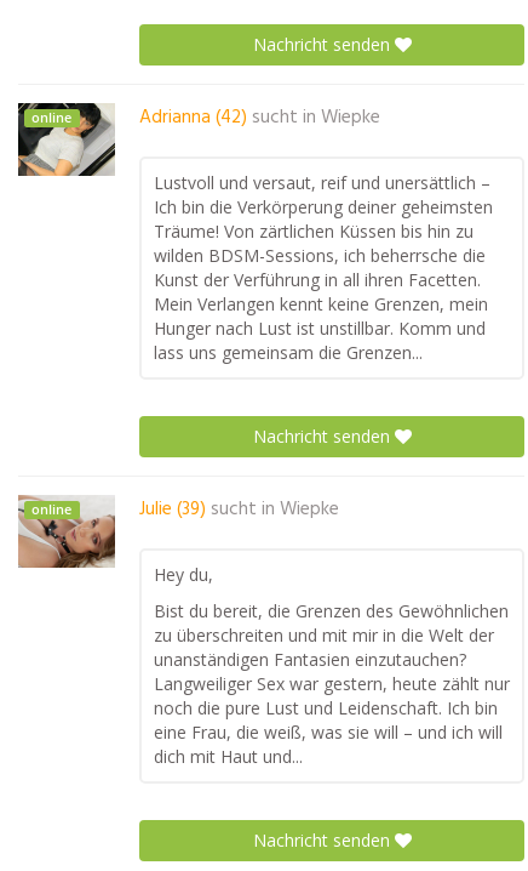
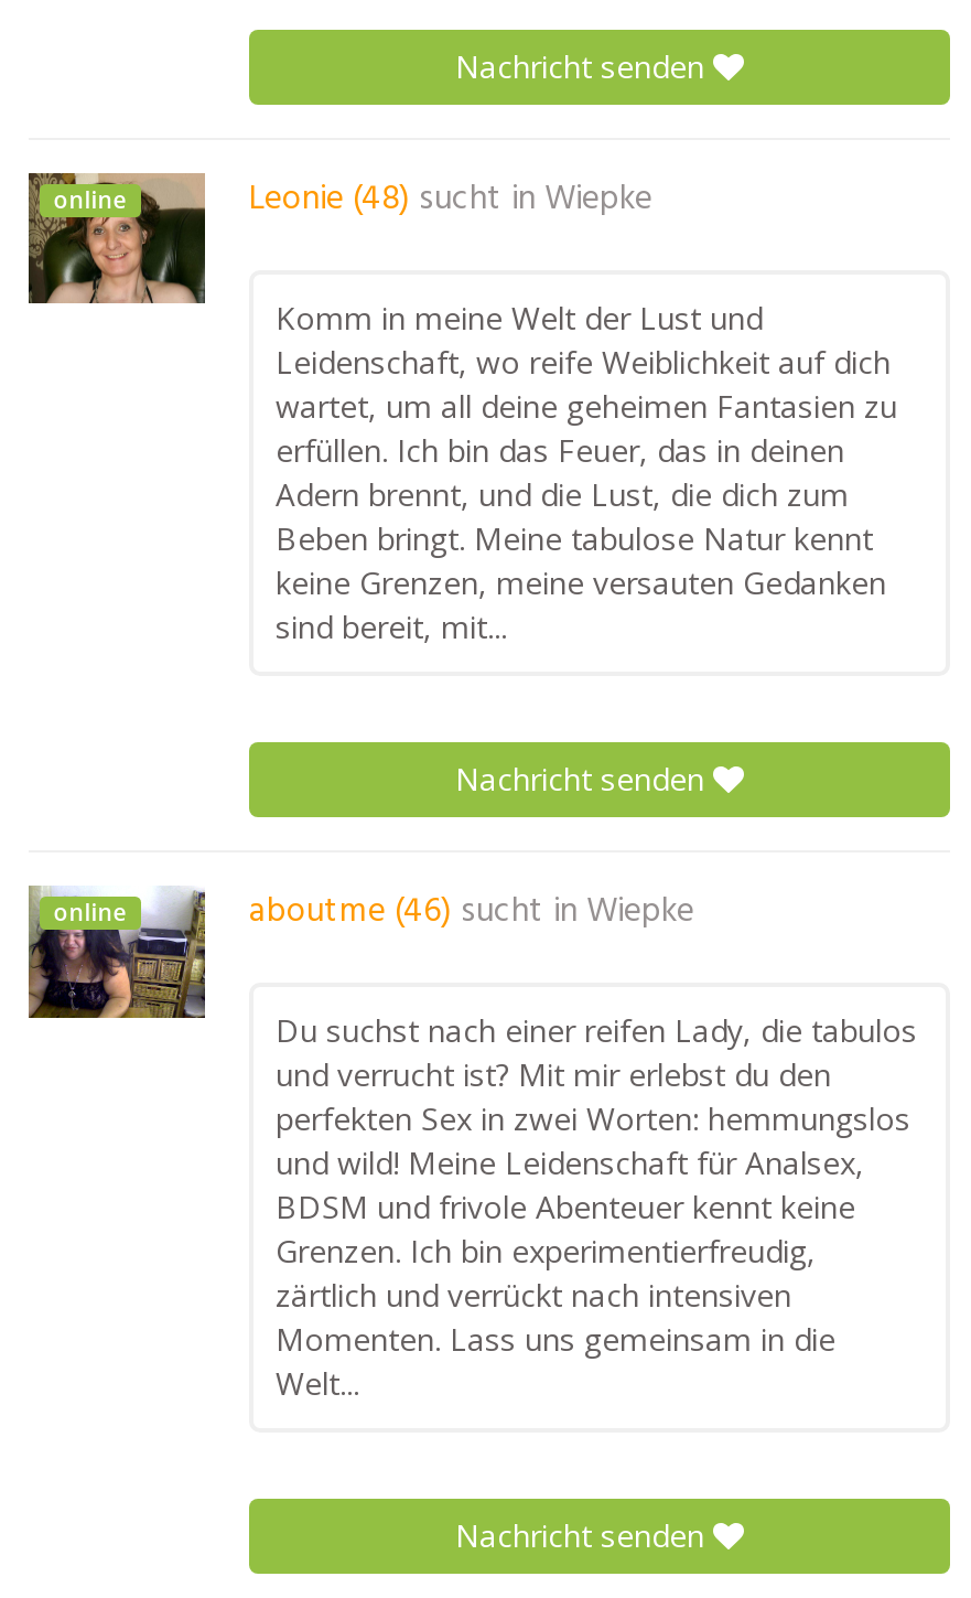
[17,102,380,177] [image] | Adrianna (42) sucht in Wiepke -> [26,171,652,305] [image] | Leonie (48) sucht in Wiepke
[154,170,493,363] Lustvoll und versaut, reif und unersättlich – | Ich bin die Verkörperung deiner geheimsten | Träume! Von zärtlichen Küssen bis hin zu | wilden BDSM-Sessions, ich beherrsche die | Kunst der Verführung in all ihren Facetten. | Mein Verlangen kennt keine Grenzen, mein | Hunger nach Lust ist unstillbar. Komm und | lass uns gemeinsam die Grenzen... -> [276,296,897,646] Komm in meine Welt der Lust und | Leidenschaft, wo reife Weiblichkeit auf dich | wartet, um all deine geheimen Fantasien zu | erfüllen. Ich bin das Feuer, das in deinen | Adern brennt, und die Lust, die dich zum | Beben bringt. Meine tabulose Natur kennt | keine Grenzen, meine versauten Gedanken | sind bereit, mit...
[18,494,510,767] [image] | Julie (39) sucht in Wiepke | Hey du, | Bist du bereit, die Grenzen des Gewöhnlichen | zu überschreiten und mit mir in die Welt der | unanständigen Fantasien einzutauchen? | Langweiliger Sex war gestern, heute zählt nur | noch die pure Lust und Leidenschaft. Ich bin | eine Frau, die weiß, was sie will – und ich will | dich mit Haut und... -> [29,884,917,1403] [image] | aboutme (46) sucht in Wiepke | Du suchst nach einer reifen Lady, die tabulos | und verrucht ist? Mit mir erlebst du den | perfekten Sex in zwei Worten: hemmungslos | und wild! Meine Leidenschaft für Analsex, | BDSM und frivole Abenteuer kennt keine | Grenzen. Ich bin experimentierfreudig, | zärtlich und verrückt nach intensiven | Momenten. Lass uns gemeinsam in die | Welt...

